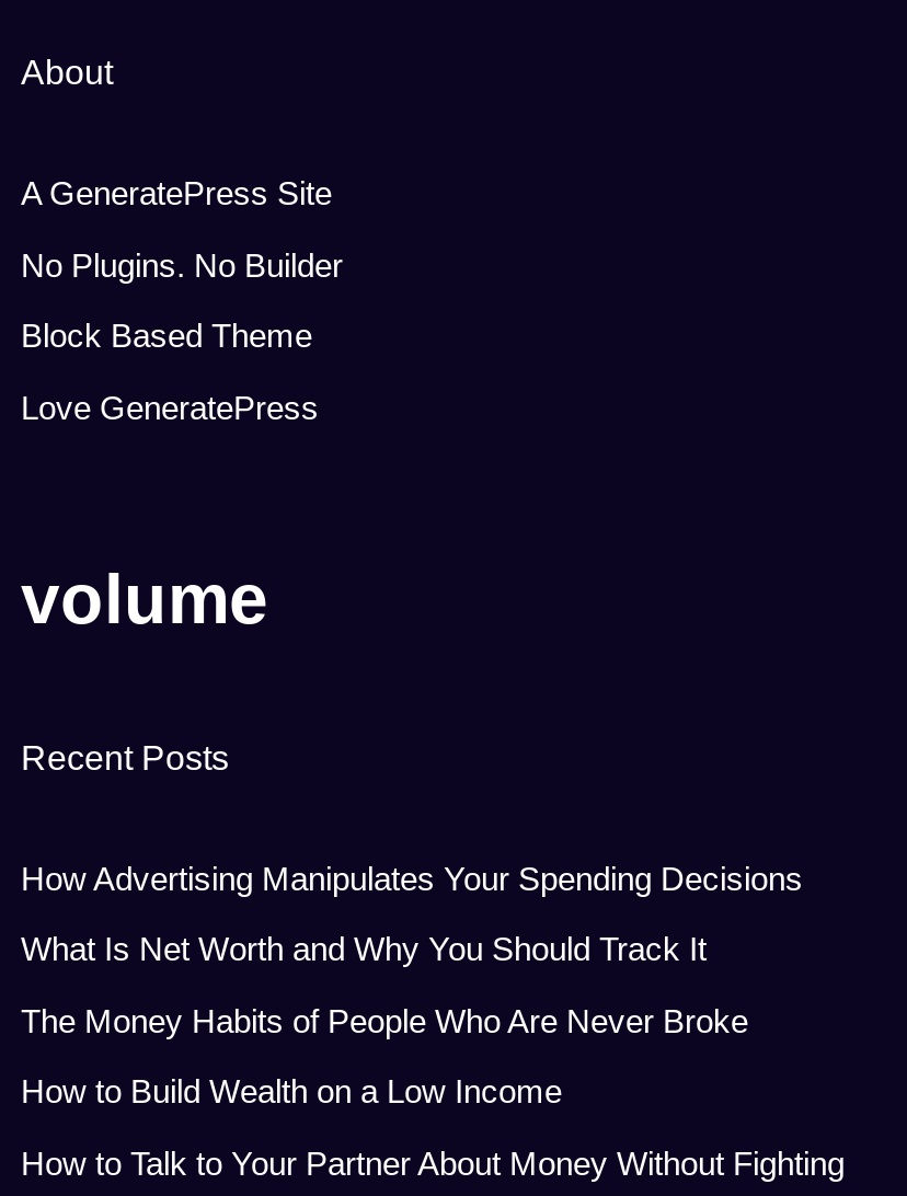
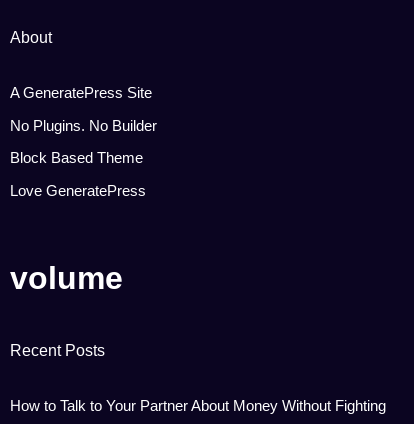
[21,859,803,1109] How Advertising Manipulates Your Spending Decisions | What Is Net Worth and Why You Should Track It | The Money Habits of People Who Are Never Broke | How to Build Wealth on a Low Income -> none

